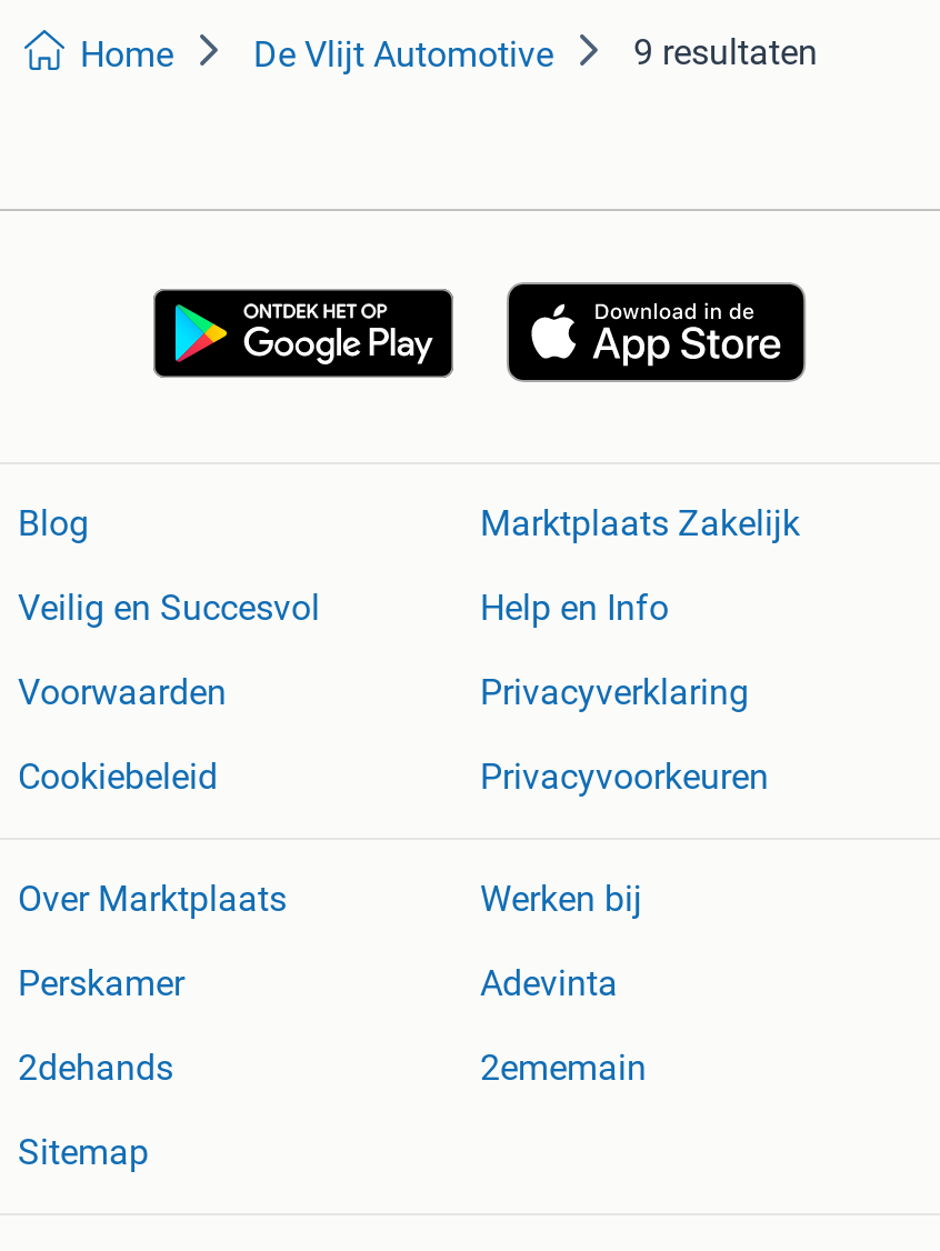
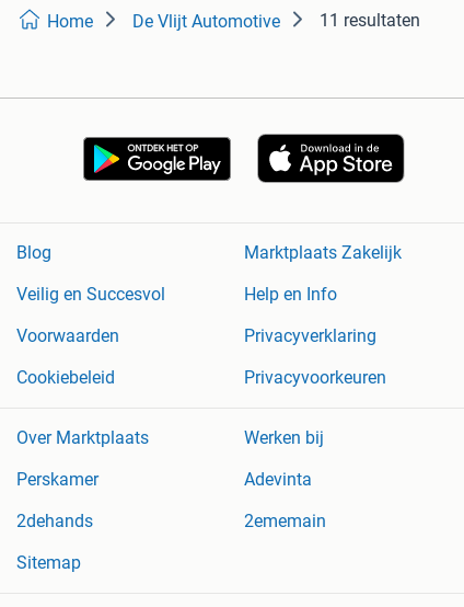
[80,31,818,76] Home De Vlijt Automotive 9 resultaten -> [47,10,420,32] Home De Vlijt Automotive 11 resultaten

